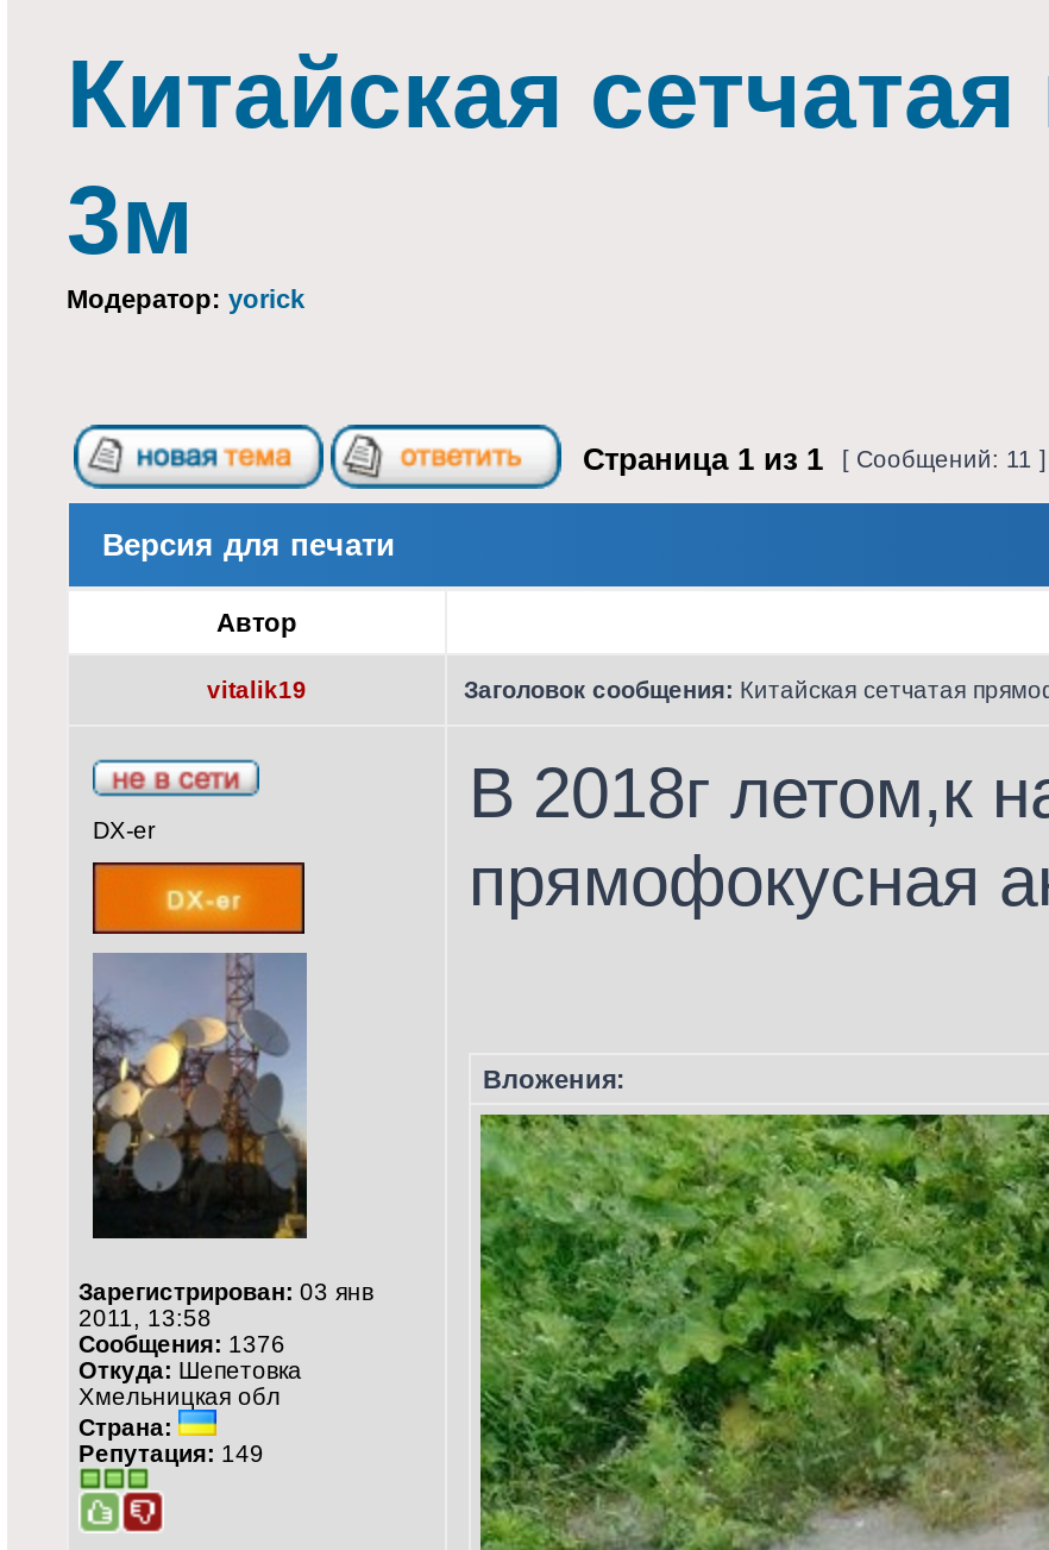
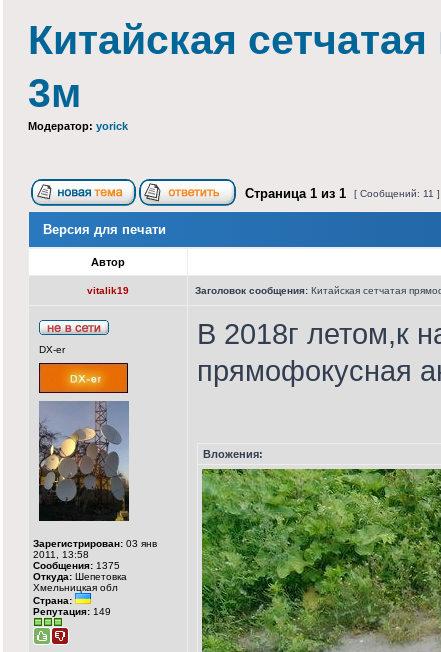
[78,1331,285,1357] Сообщения: 1376 -> [33,560,120,571] Сообщения: 1375

